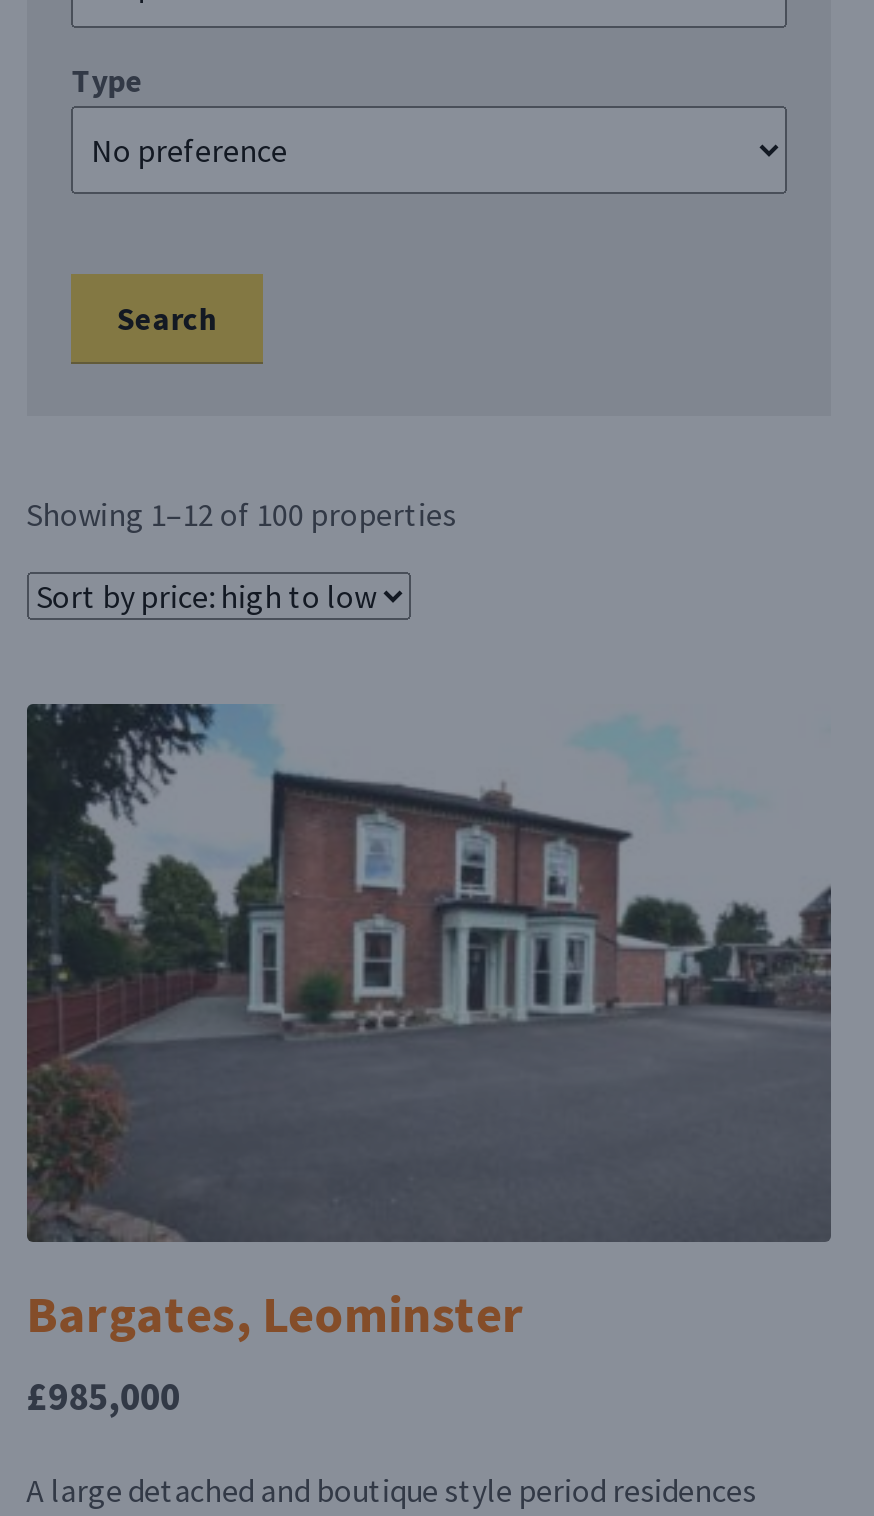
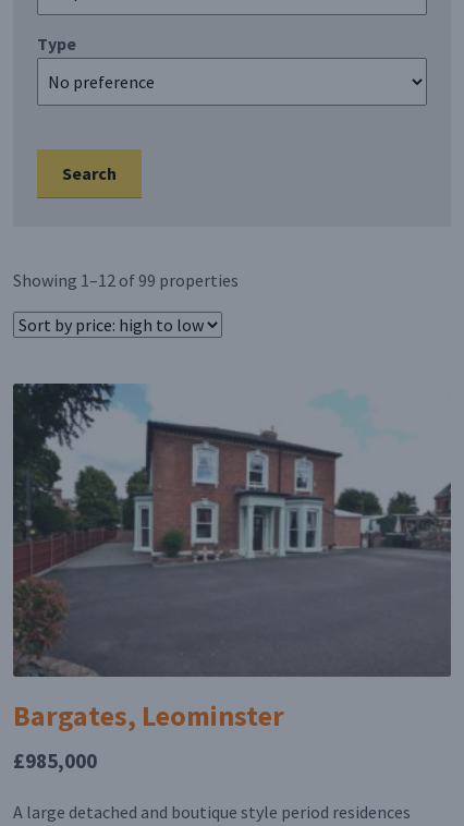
[26,493,456,533] Showing 1–12 of 100 properties -> [13,269,238,291] Showing 1–12 of 99 properties

